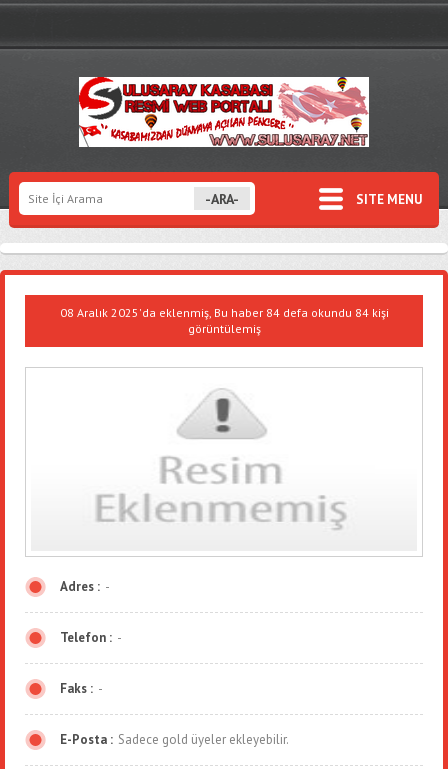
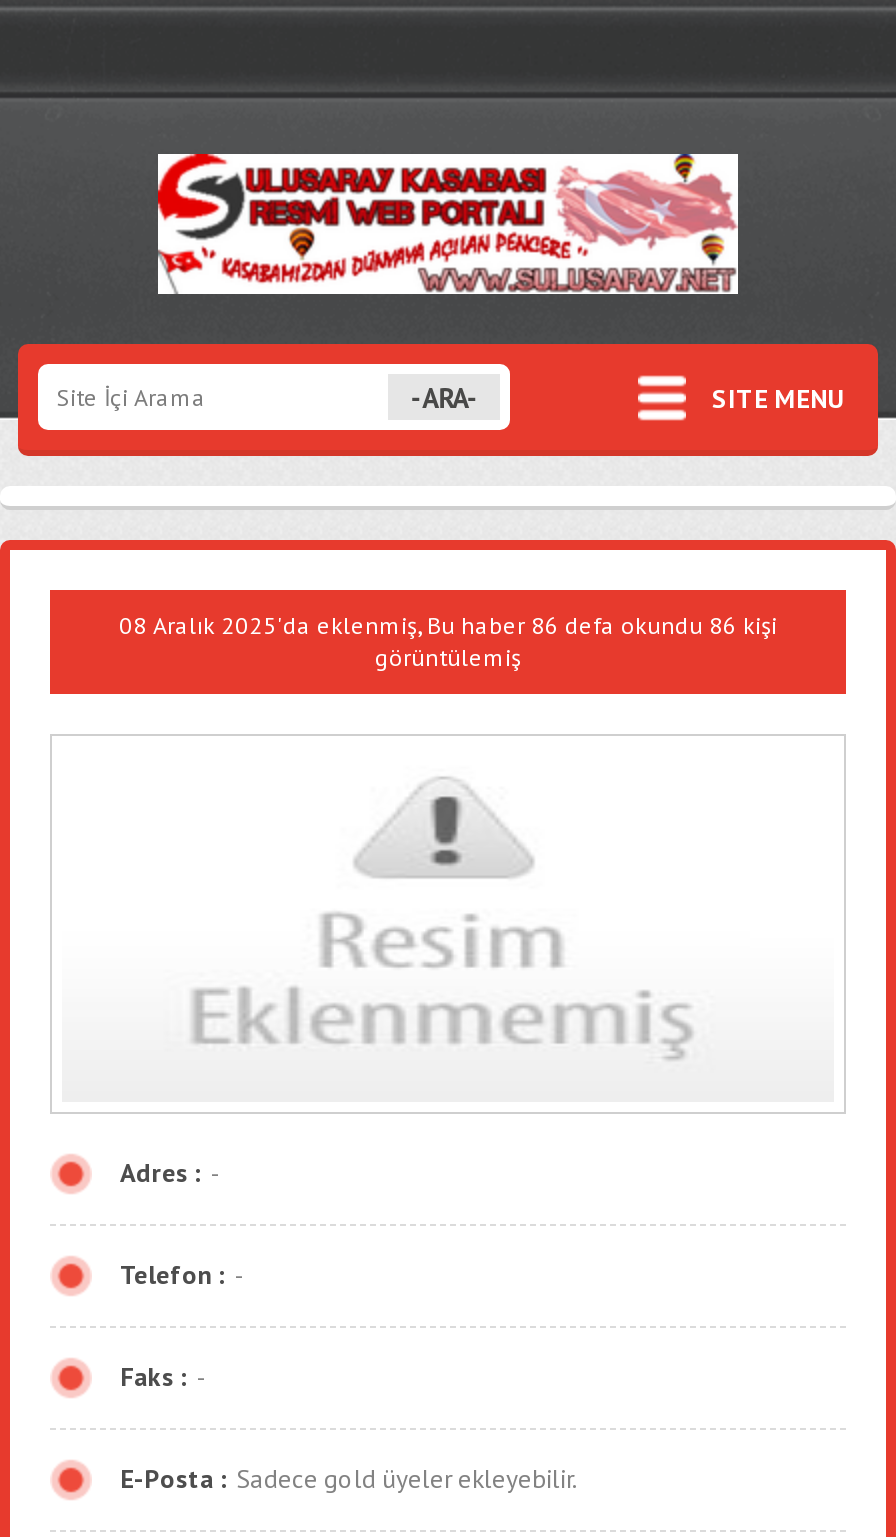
[59,305,388,320] 08 Aralık 2025'da eklenmiş, Bu haber 84 defa okundu 84 kişi -> [119,610,777,640] 08 Aralık 2025'da eklenmiş, Bu haber 86 defa okundu 86 kişi

